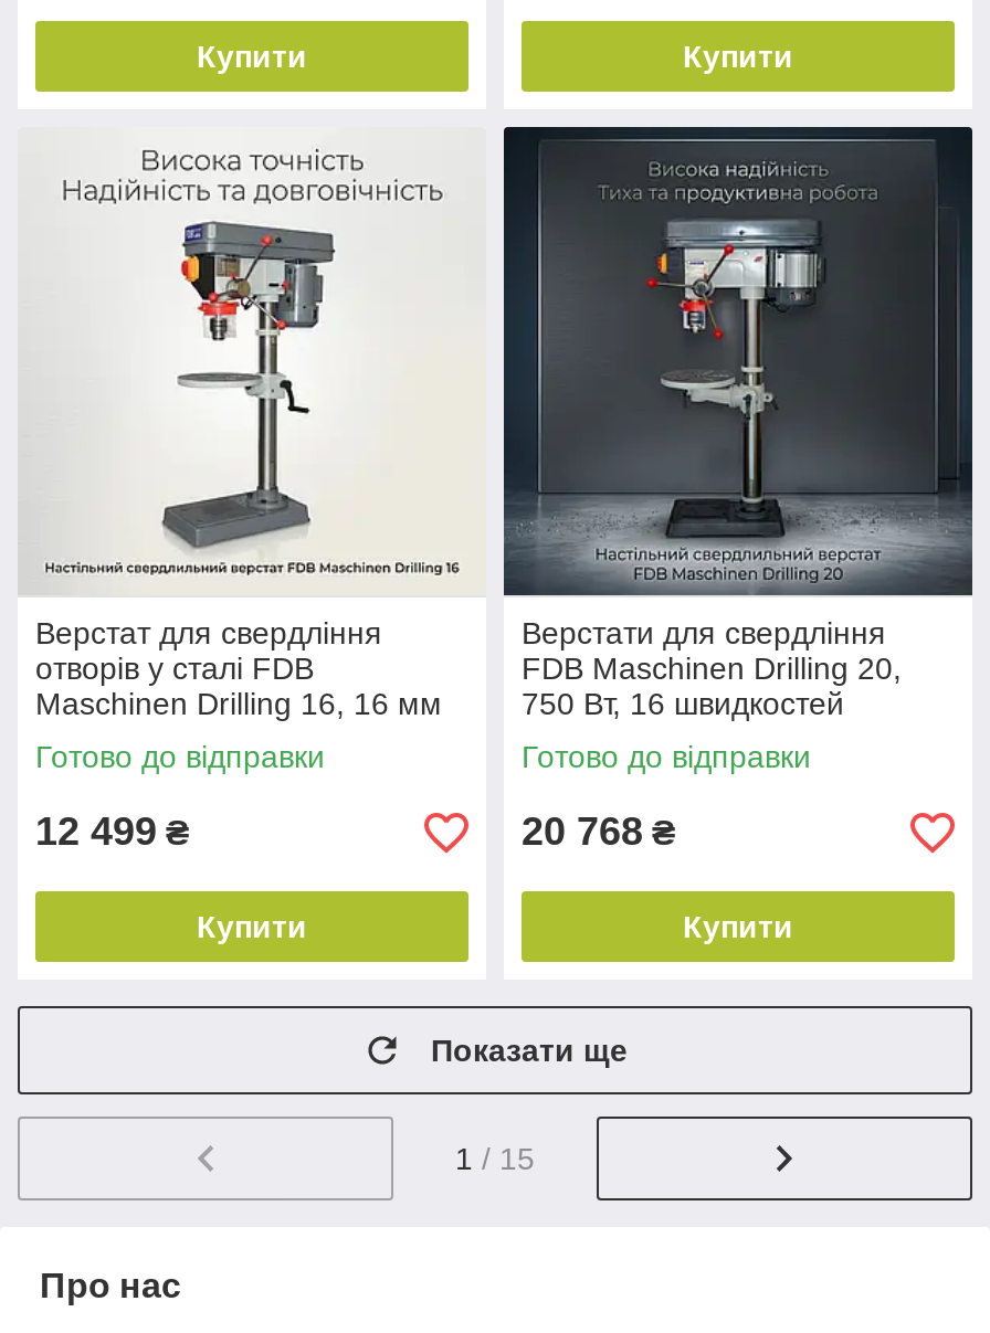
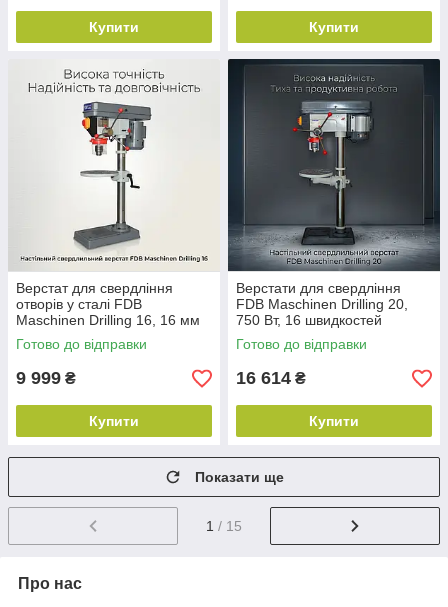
[35,810,190,854] 12 499 ₴ -> [16,368,76,388] 9 999 ₴
[522,810,676,854] 20 768 ₴ -> [236,368,306,388] 16 614 ₴

